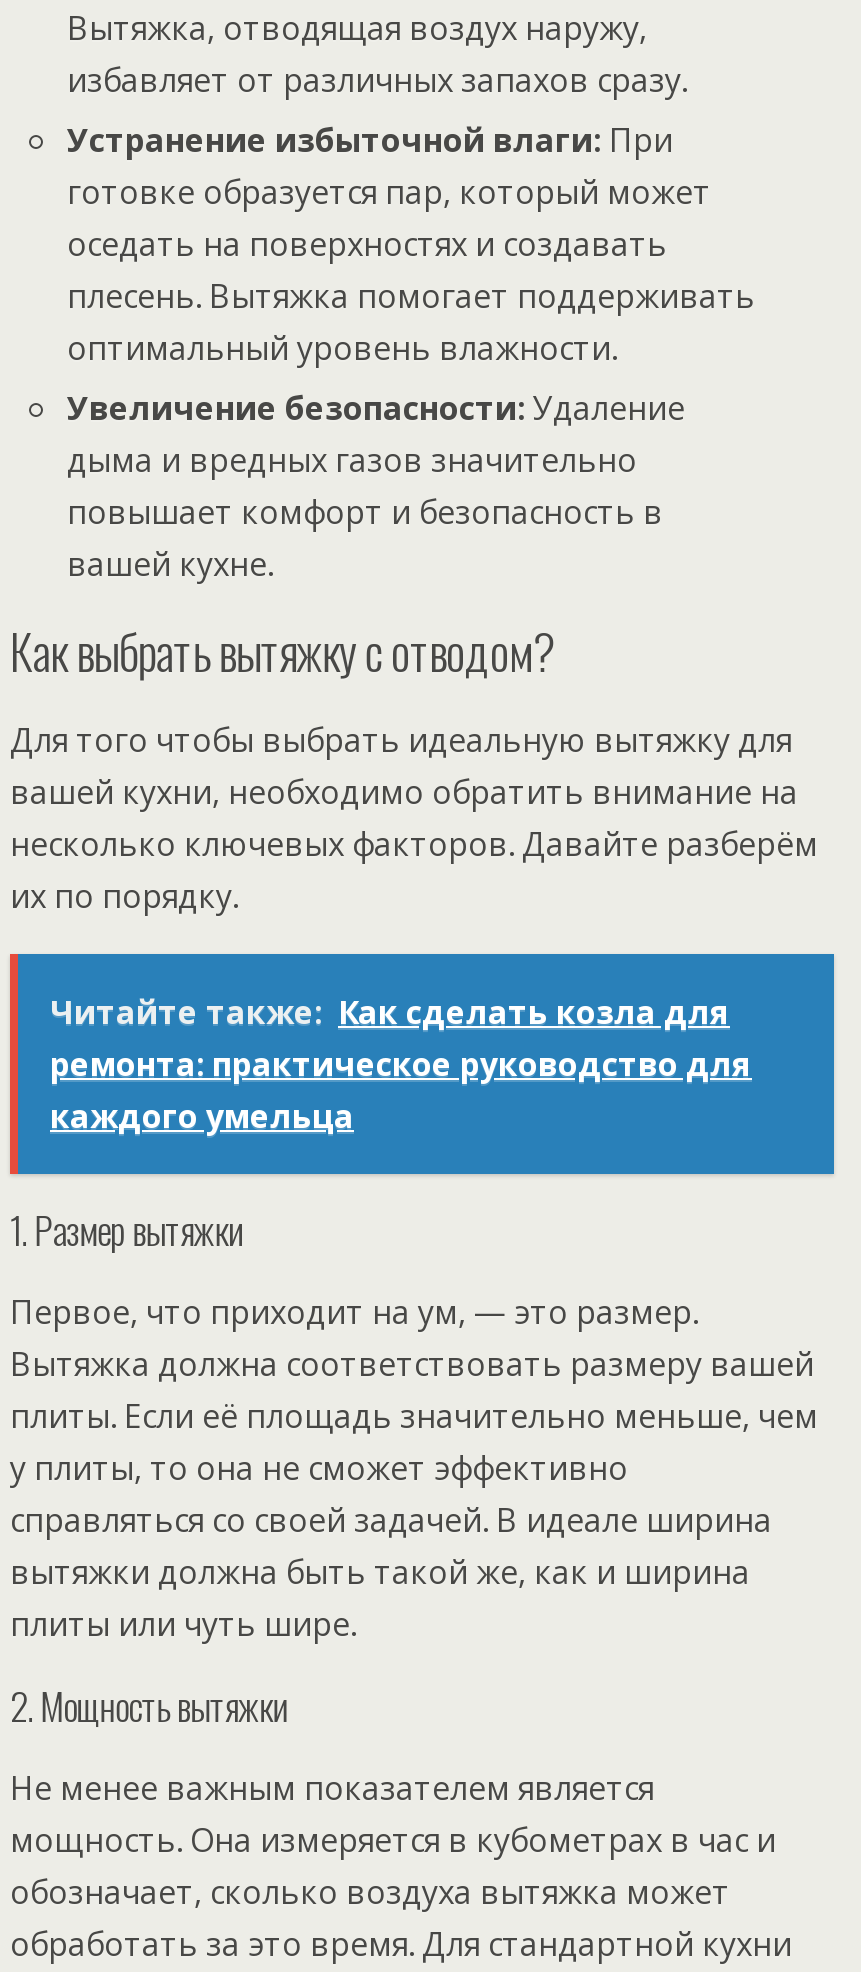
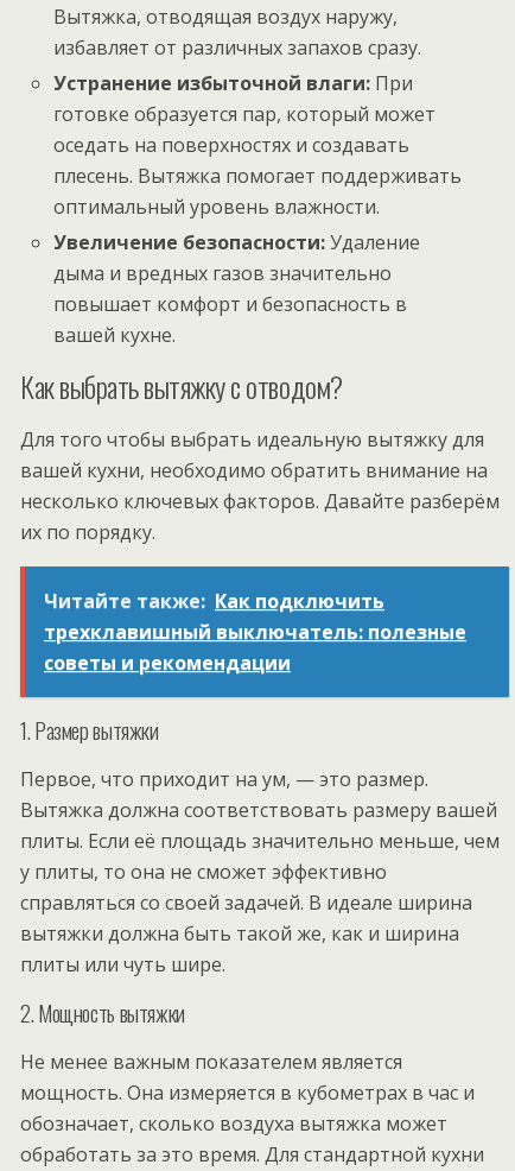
[50,991,752,1139] Читайте также: Как сделать козла для | ремонта: практическое руководство для | каждого умельца -> [44,588,466,676] Читайте также: Как подключить | трехклавишный выключатель: полезные | советы и рекомендации

